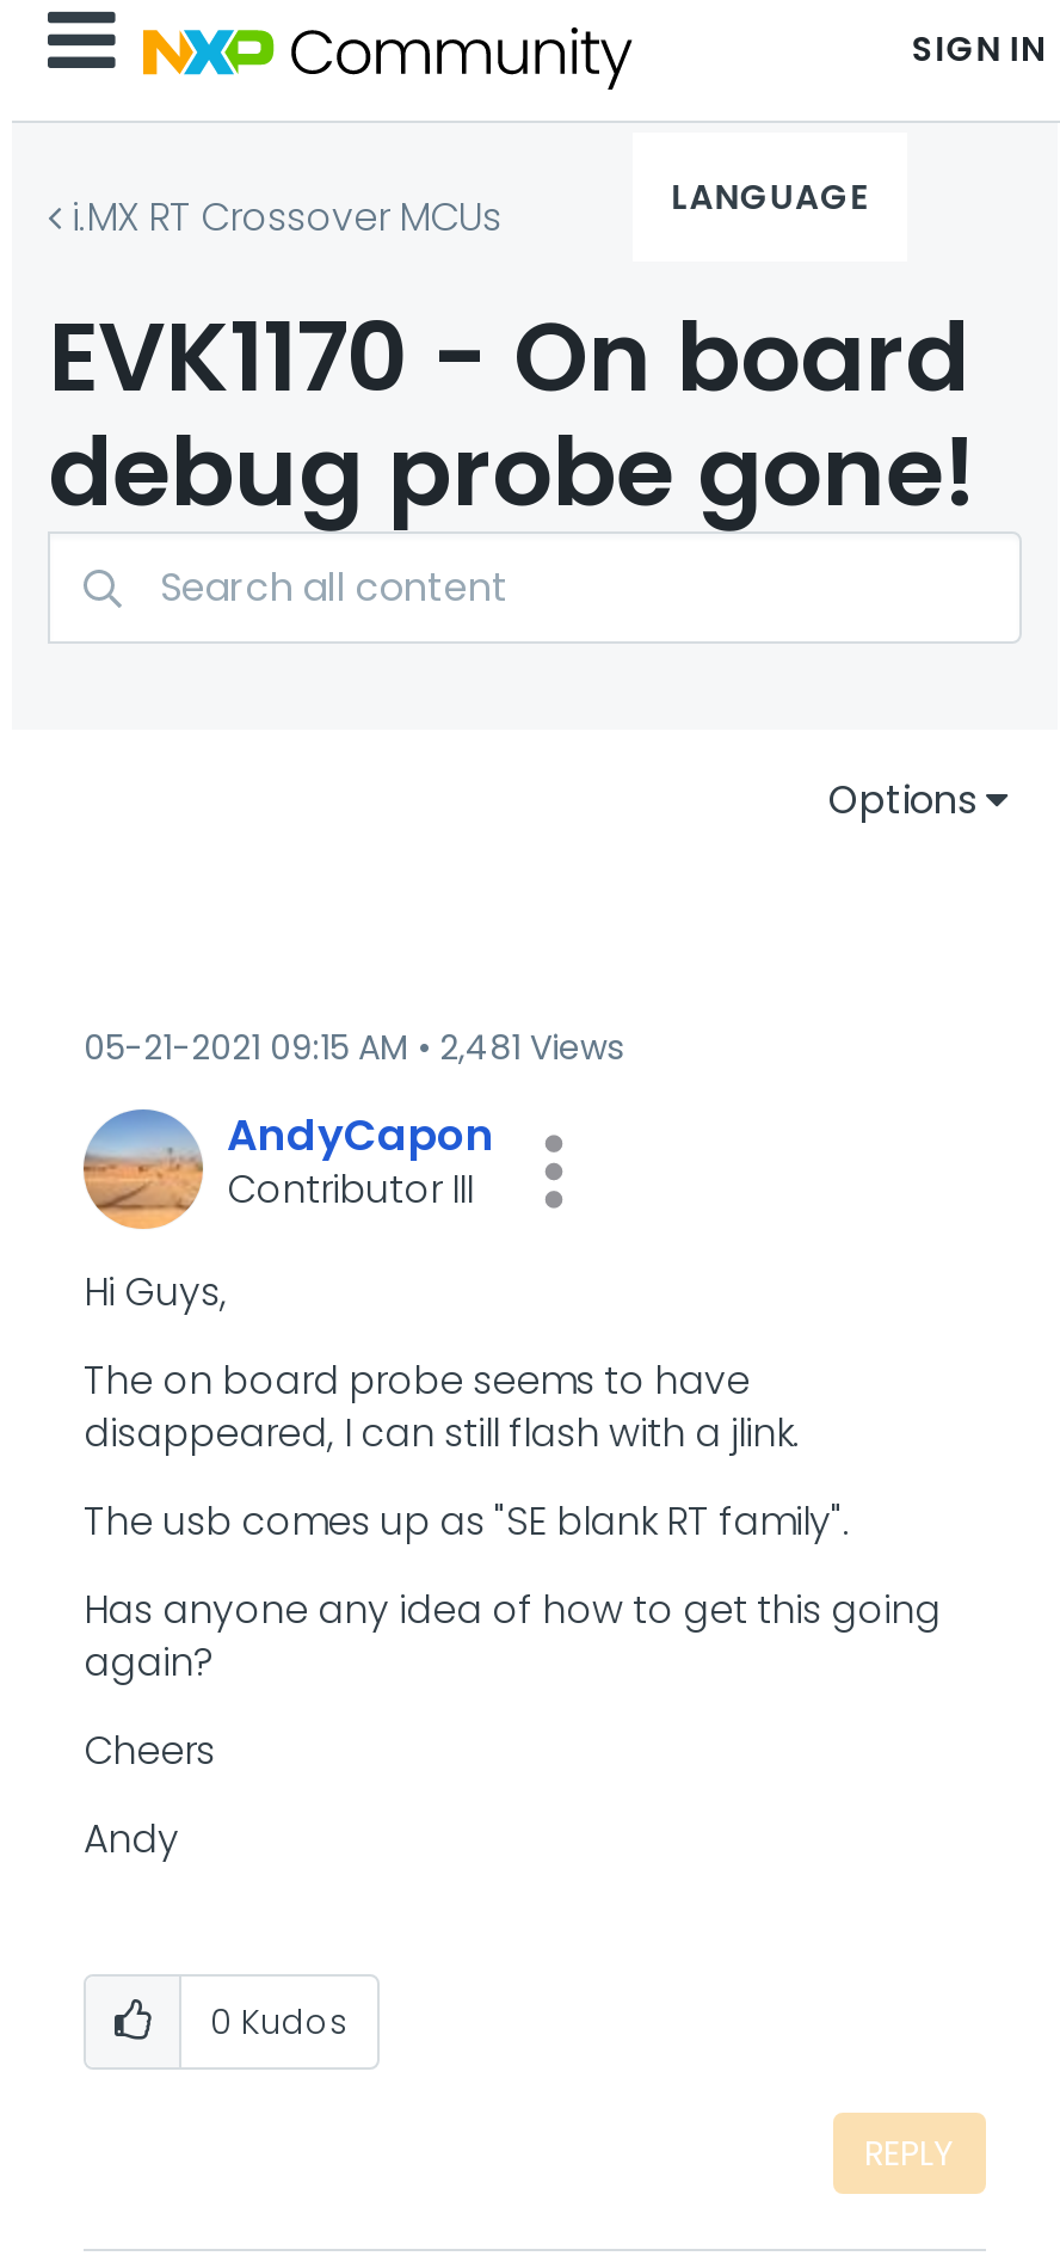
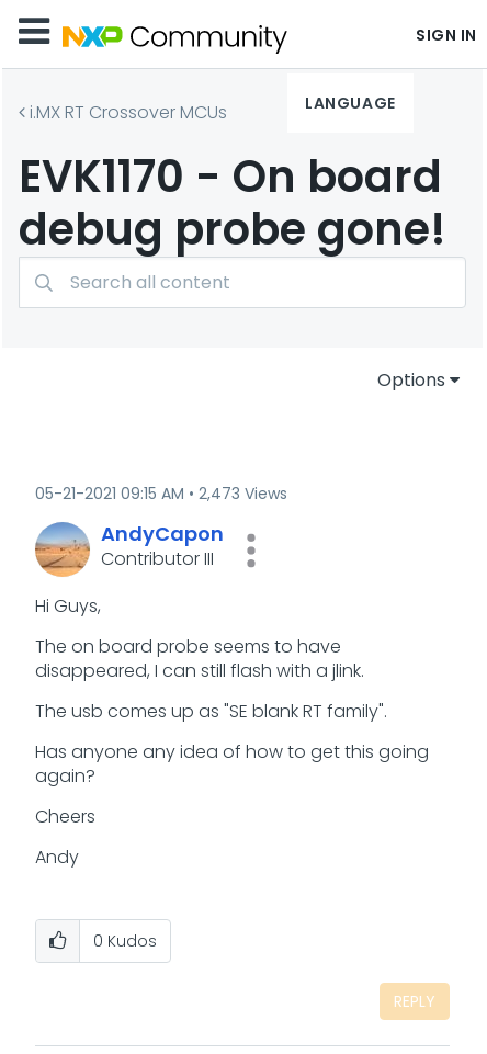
[84,1024,623,1071] 05-21-2021 09:15 AM 2,481 Views -> [35,483,287,505] 05-21-2021 09:15 AM 2,473 Views

